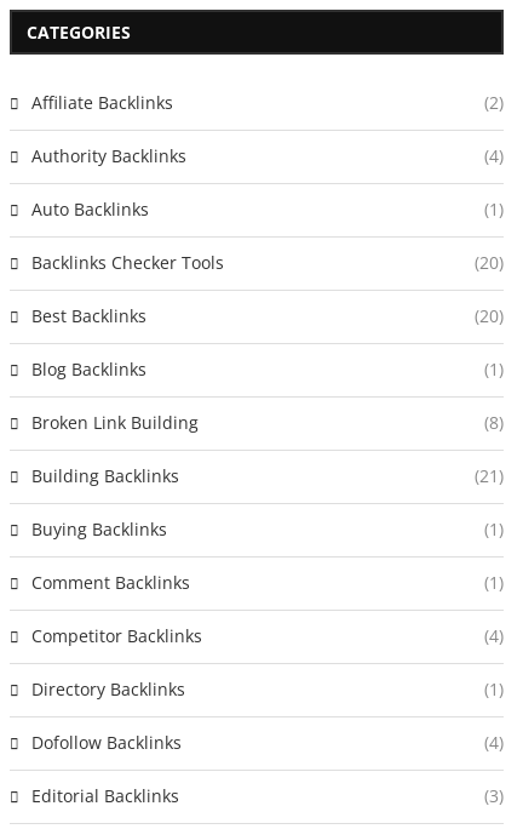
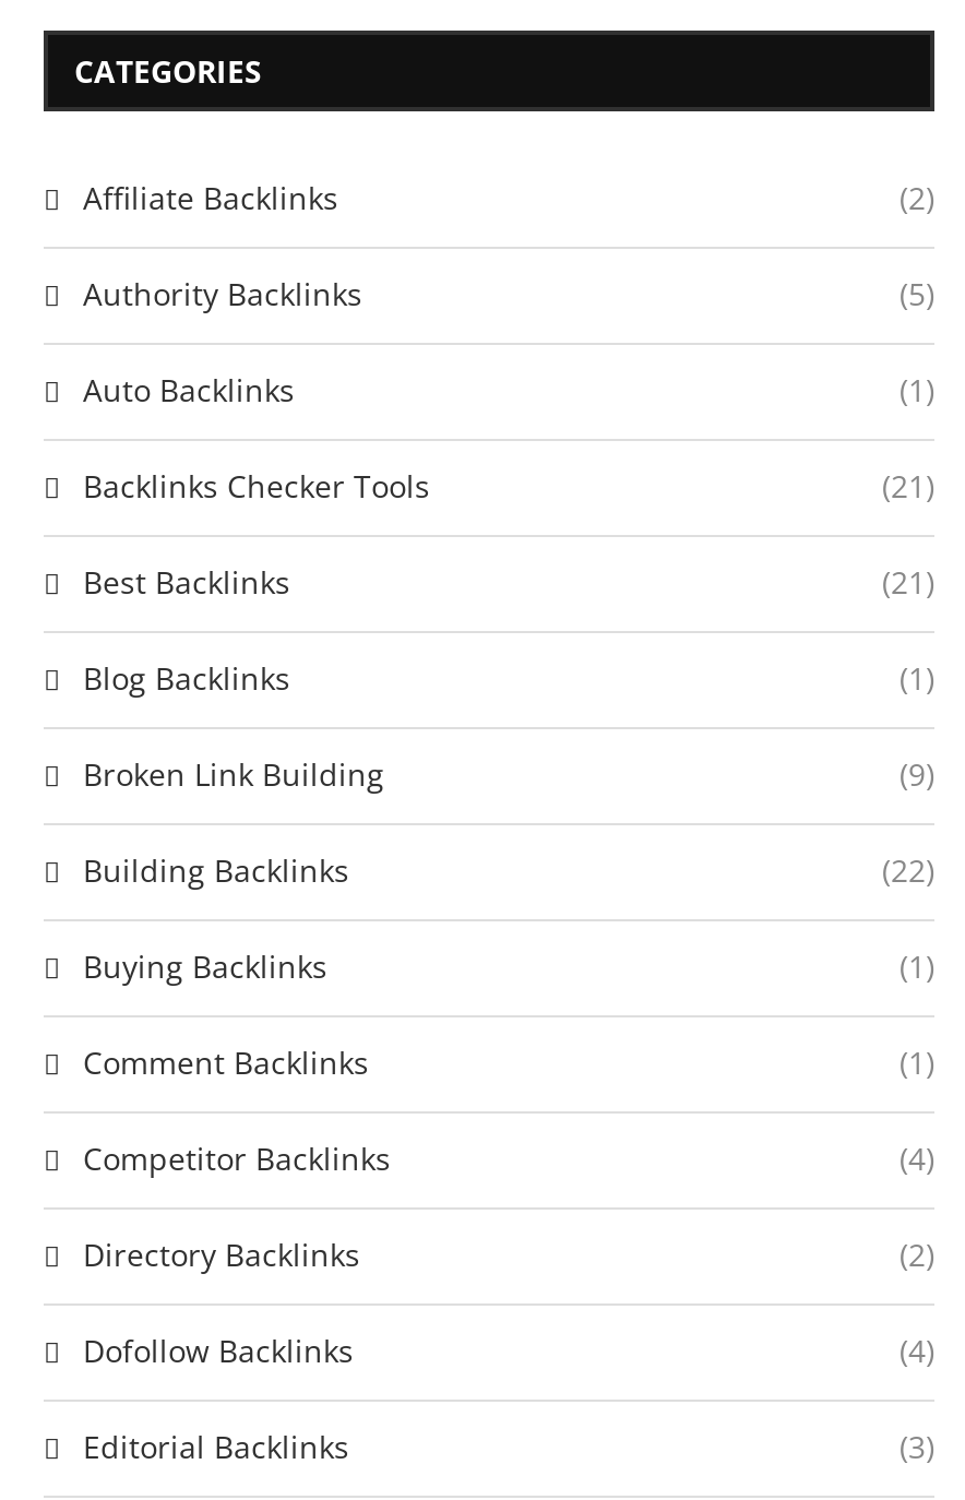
[484,144,504,167] (4) -> [900,272,934,314] (5)
[475,251,504,274] (20) -> [882,464,934,506] (21)
[475,304,504,327] (20) -> [882,560,934,602] (21)
[484,411,504,434] (8) -> [900,753,934,794] (9)
[475,464,504,487] (21) -> [882,849,934,890] (22)
[484,677,504,700] (1) -> [900,1233,934,1274] (2)

